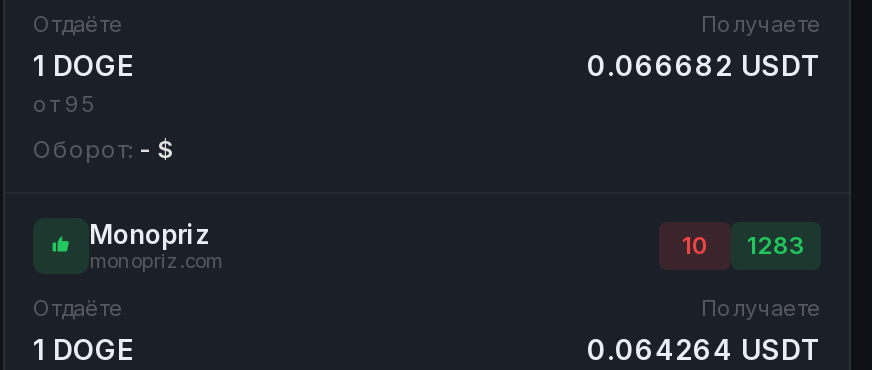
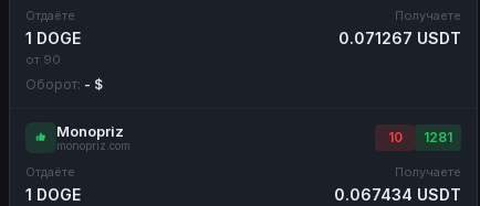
[587,47,821,81] 0.066682 USDT -> [338,28,461,47] 0.071267 USDT
[33,89,95,117] от 95 -> [25,51,61,67] от 90
[682,229,805,259] 10 1283 -> [388,128,452,145] 10 1281
[587,331,821,365] 0.064264 USDT -> [334,185,461,203] 0.067434 USDT

